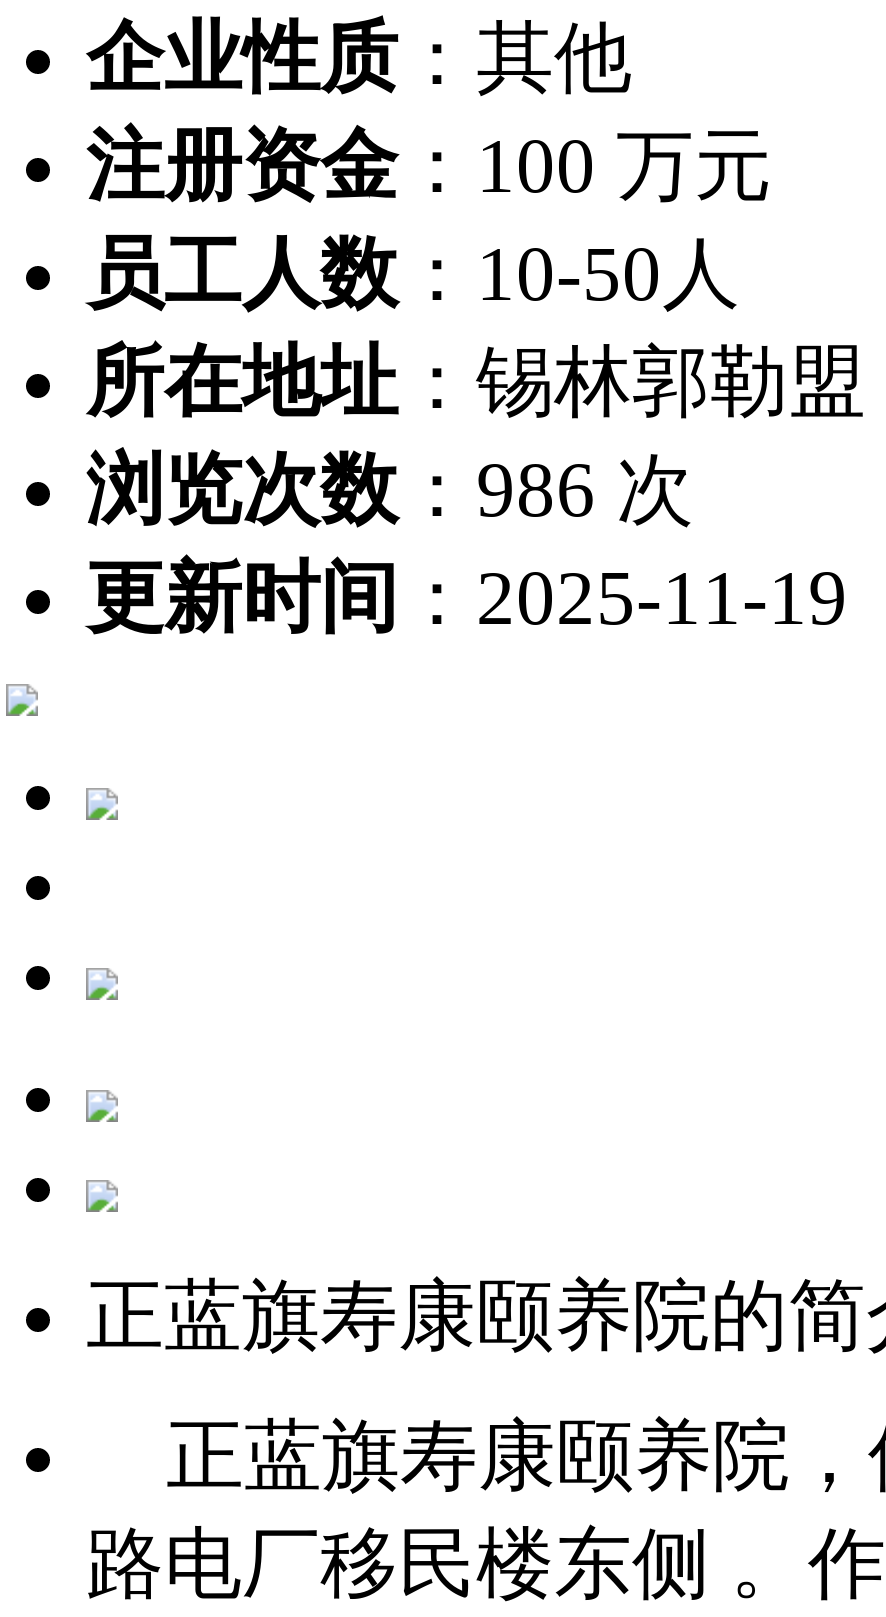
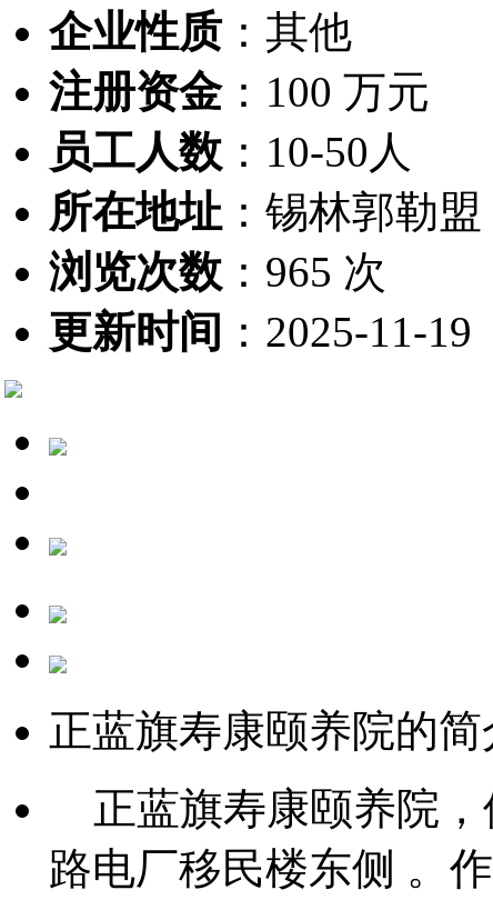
[86,446,694,532] 浏览次数：986 次 -> [49,248,386,296] 浏览次数：965 次

